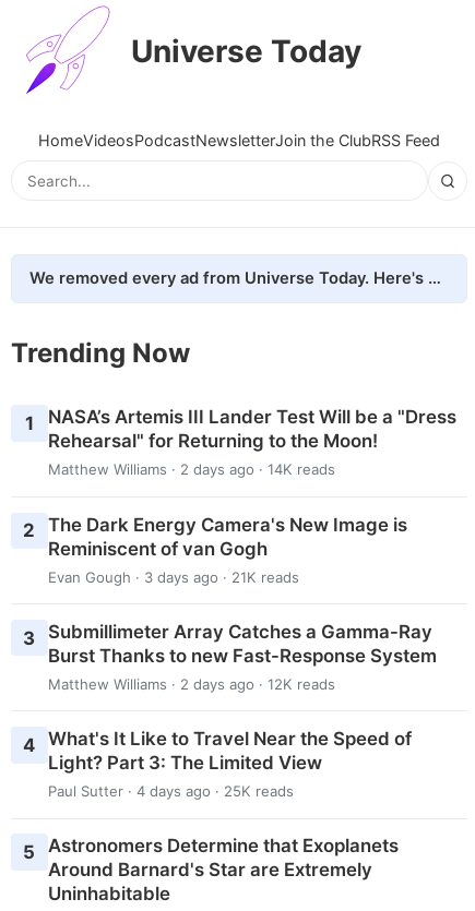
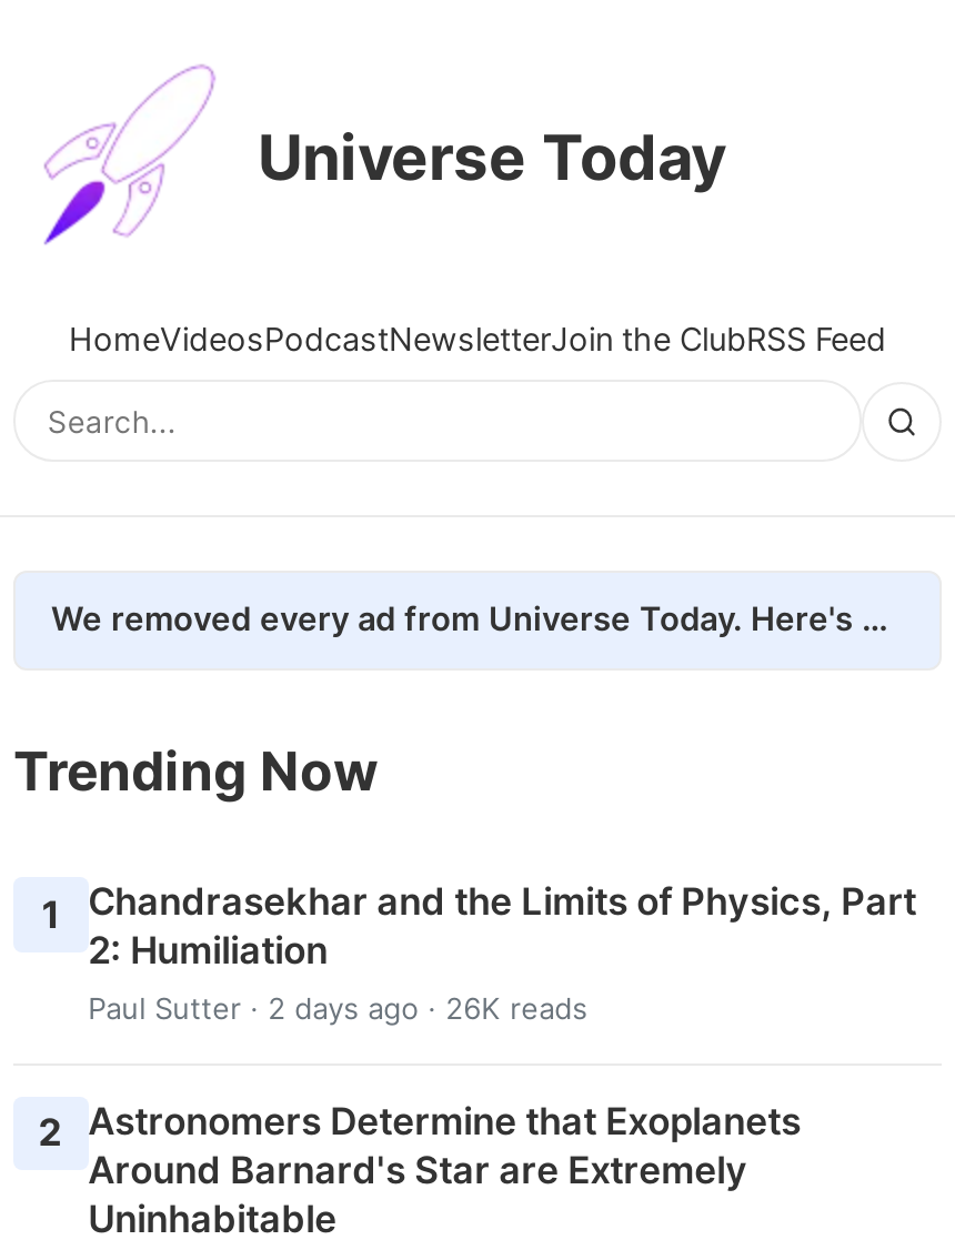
[23,406,456,863] NASA’s Artemis III Lander Test Will be a "Dress | Rehearsal" for Returning to the Moon! | Matthew Williams · 2 days ago · 14K reads | 2 The Dark Energy Camera's New Image is | Reminiscent of van Gogh | Evan Gough · 3 days ago · 21K reads | 3 Submillimeter Array Catches a Gamma-Ray | Burst Thanks to new Fast-Response System | Matthew Williams · 2 days ago · 12K reads | 4 What's It Like to Travel Near the Speed of | Light? Part 3: The Limited View | Paul Sutter · 4 days ago · 25K reads | 5 Astronomers Determine that Exoplanets -> [38,880,916,1155] Chandrasekhar and the Limits of Physics, Part | 2: Humiliation | Paul Sutter · 2 days ago · 26K reads | 2 Astronomers Determine that Exoplanets

